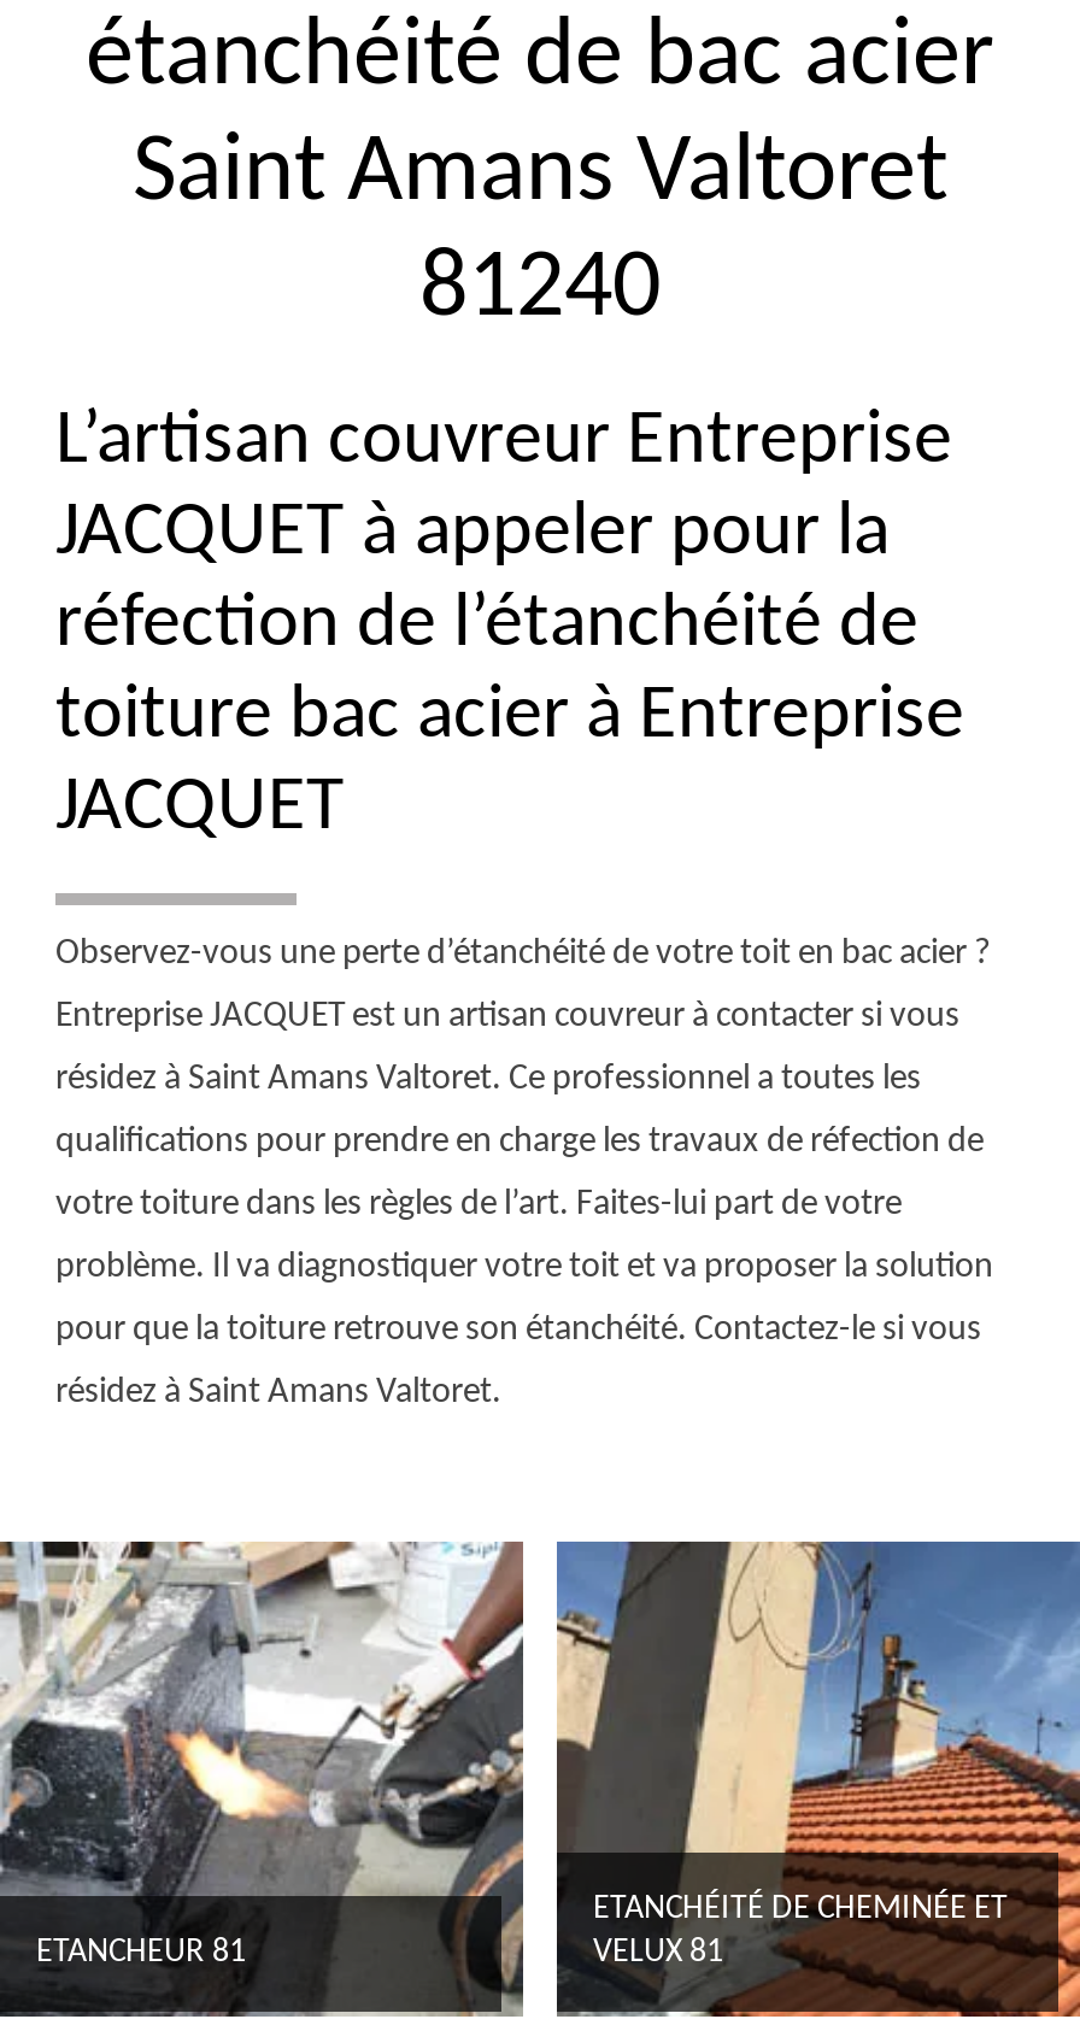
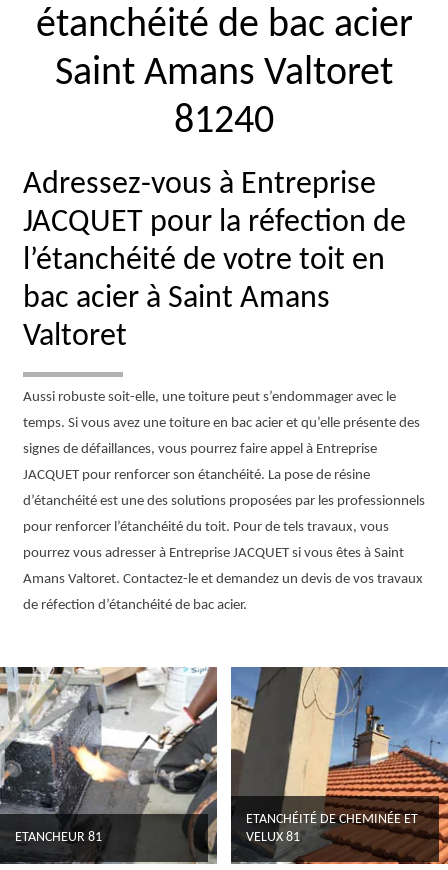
[55,404,993,1411] L’artisan couvreur Entreprise | JACQUET à appeler pour la | réfection de l’étanchéité de | toiture bac acier à Entreprise | JACQUET | Observez-vous une perte d’étanchéité de votre toit en bac acier ? | Entreprise JACQUET est un artisan couvreur à contacter si vous | résidez à Saint Amans Valtoret. Ce professionnel a toutes les | qualifications pour prendre en charge les travaux de réfection de | votre toiture dans les règles de l’art. Faites-lui part de votre | problème. Il va diagnostiquer votre toit et va proposer la solution | pour que la toiture retrouve son étanchéité. Contactez-le si vous | résidez à Saint Amans Valtoret. -> [23,169,425,613] Adressez-vous à Entreprise | JACQUET pour la réfection de | l’étanchéité de votre toit en | bac acier à Saint Amans | Valtoret | Aussi robuste soit-elle, une toiture peut s’endommager avec le | temps. Si vous avez une toiture en bac acier et qu’elle présente des | signes de défaillances, vous pourrez faire appel à Entreprise | JACQUET pour renforcer son étanchéité. La pose de résine | d’étanchéité est une des solutions proposées par les professionnels | pour renforcer l’étanchéité du toit. Pour de tels travaux, vous | pourrez vous adresser à Entreprise JACQUET si vous êtes à Saint | Amans Valtoret. Contactez-le et demandez un devis de vos travaux | de réfection d’étanchéité de bac acier.

